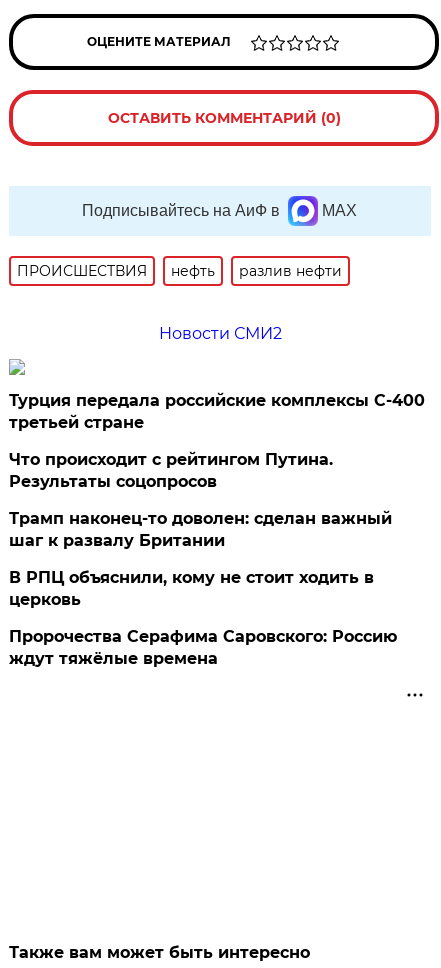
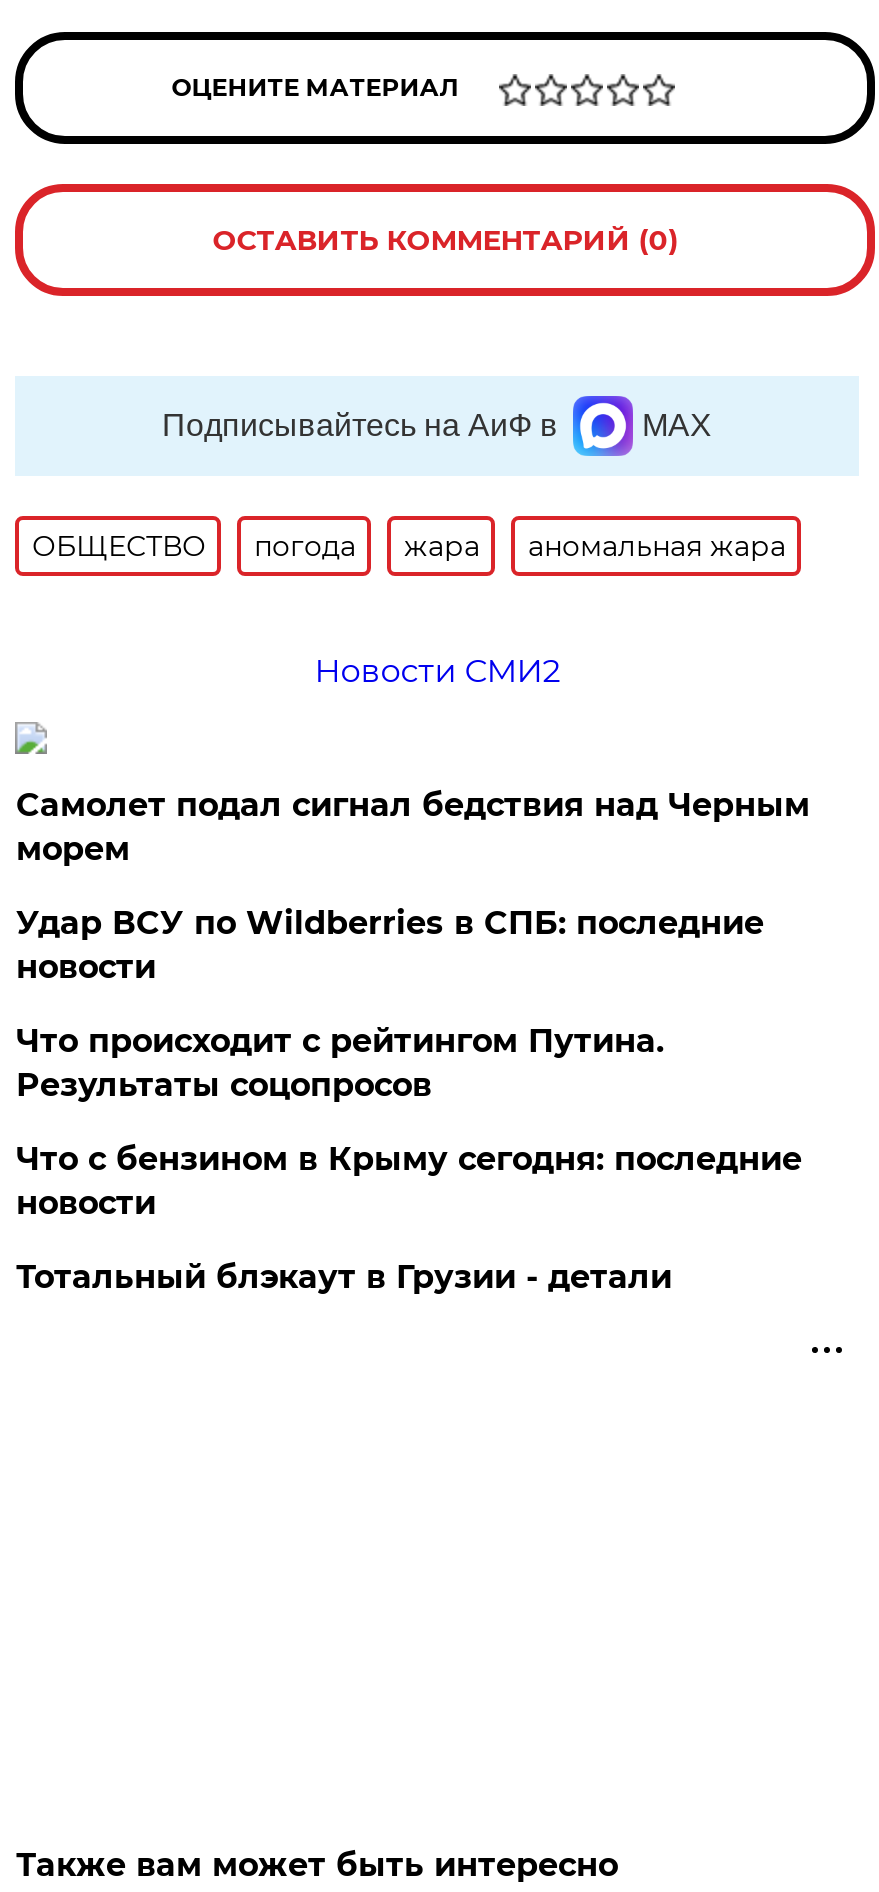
[17,262,342,280] ПРОИСШЕСТВИЯ | нефть | разлив нефти -> [32,528,786,564] ОБЩЕСТВО | погода | жара | аномальная жара
[9,391,425,432] Турция передала российские комплексы С-400 | третьей стране -> [16,786,810,986] Самолет подал сигнал бедствия над Черным | морем | Удар ВСУ по Wildberries в СПБ: последние | новости
moved [9,450,333,491] -> [16,1022,664,1104]: Что происходит с рейтингом Путина. | Результаты соцопросов
[9,509,397,668] Трамп наконец-то доволен: сделан важный | шаг к развалу Британии | В РПЦ объяснили, кому не стоит ходить в | церковь | Пророчества Серафима Саровского: Россию | ждут тяжёлые времена -> [16,1140,802,1296] Что с бензином в Крыму сегодня: последние | новости | Тотальный блэкаут в Грузии - детали

